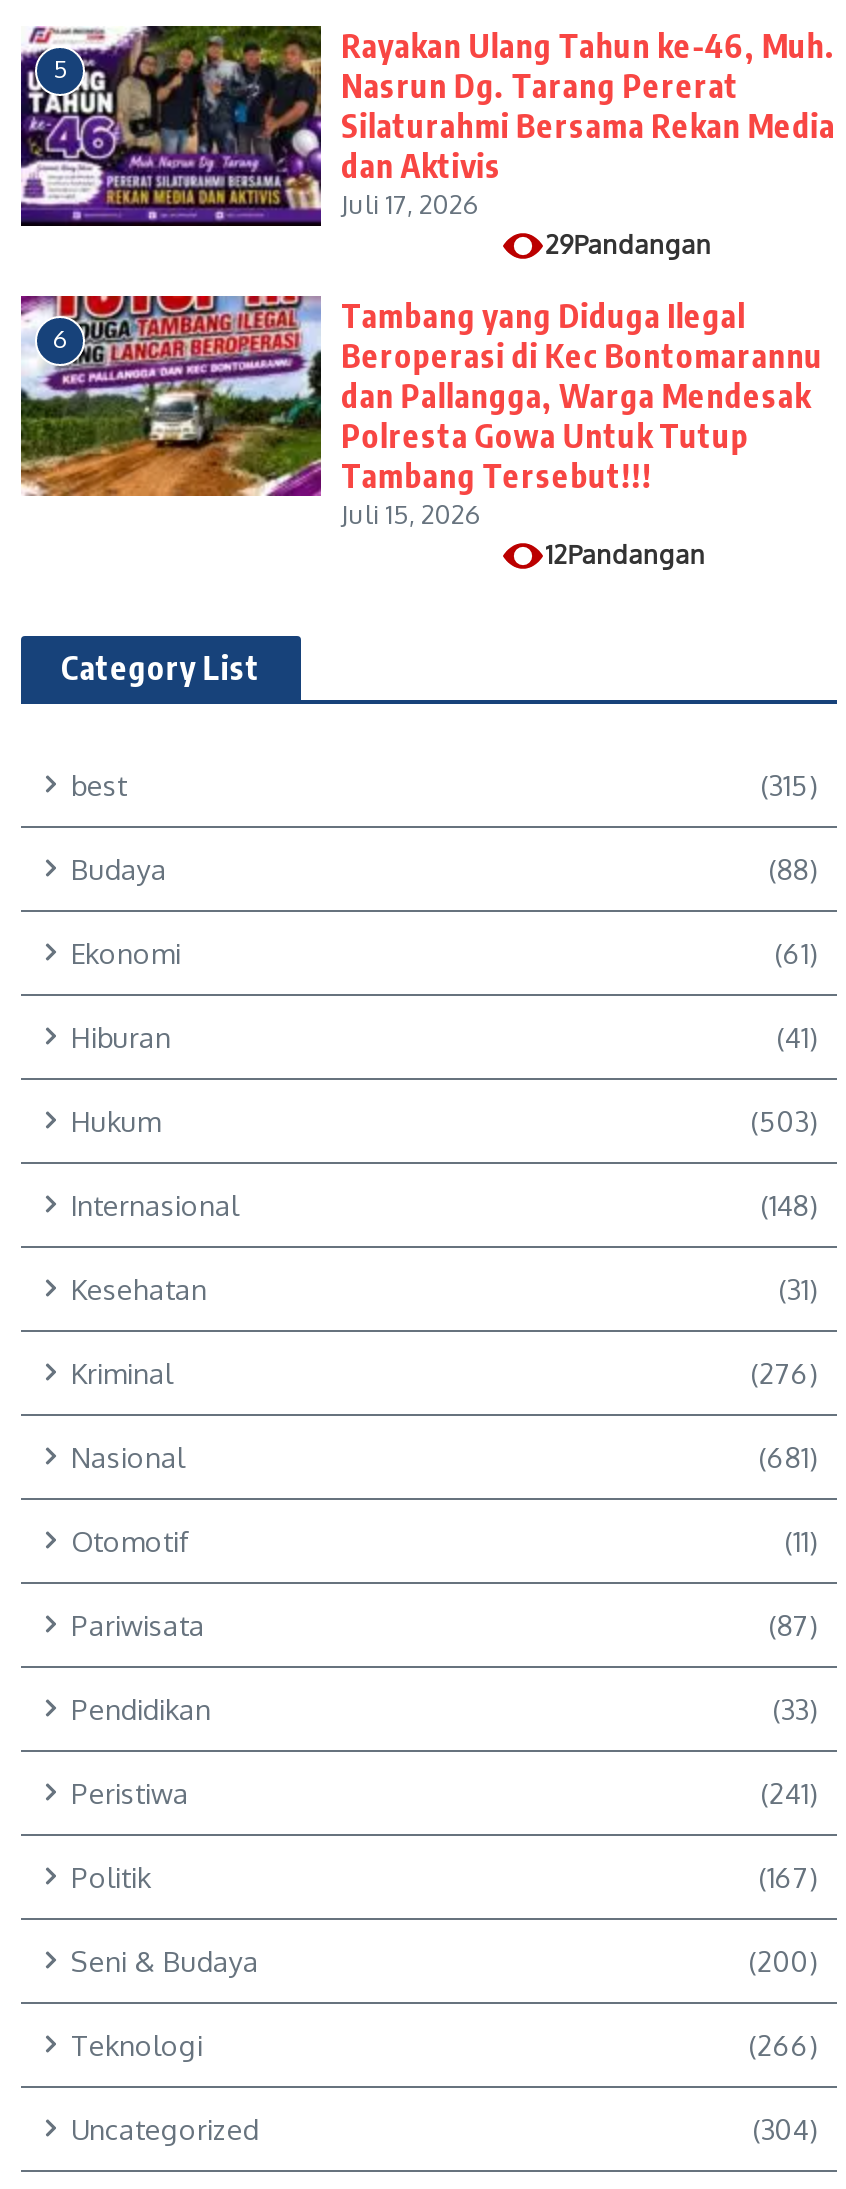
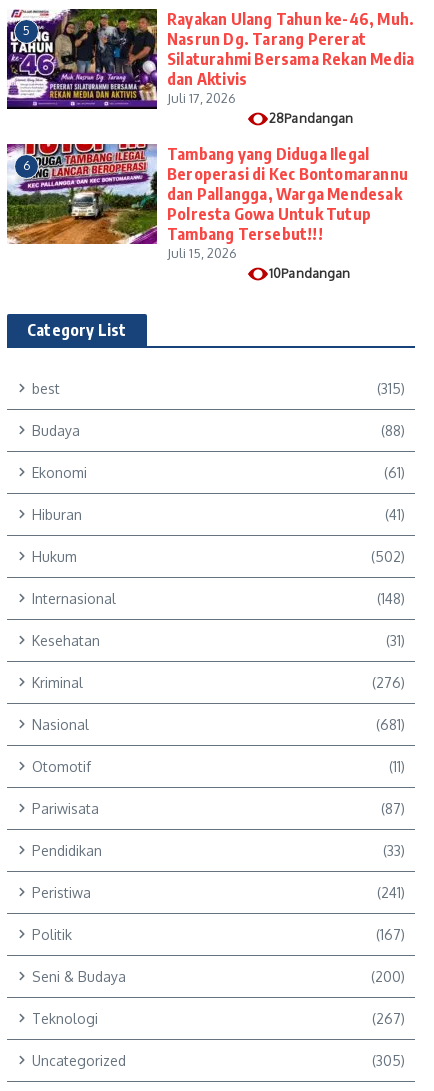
[545,229,712,261] 29Pandangan -> [269,110,353,126] 28Pandangan
[545,539,706,571] 12Pandangan -> [269,265,350,281] 10Pandangan
[751,1104,817,1138] (503) -> [371,548,405,565] (502)
[749,2028,817,2062] (266) -> [372,1010,405,1027] (267)
[753,2112,817,2146] (304) -> [372,1052,405,1069] (305)

